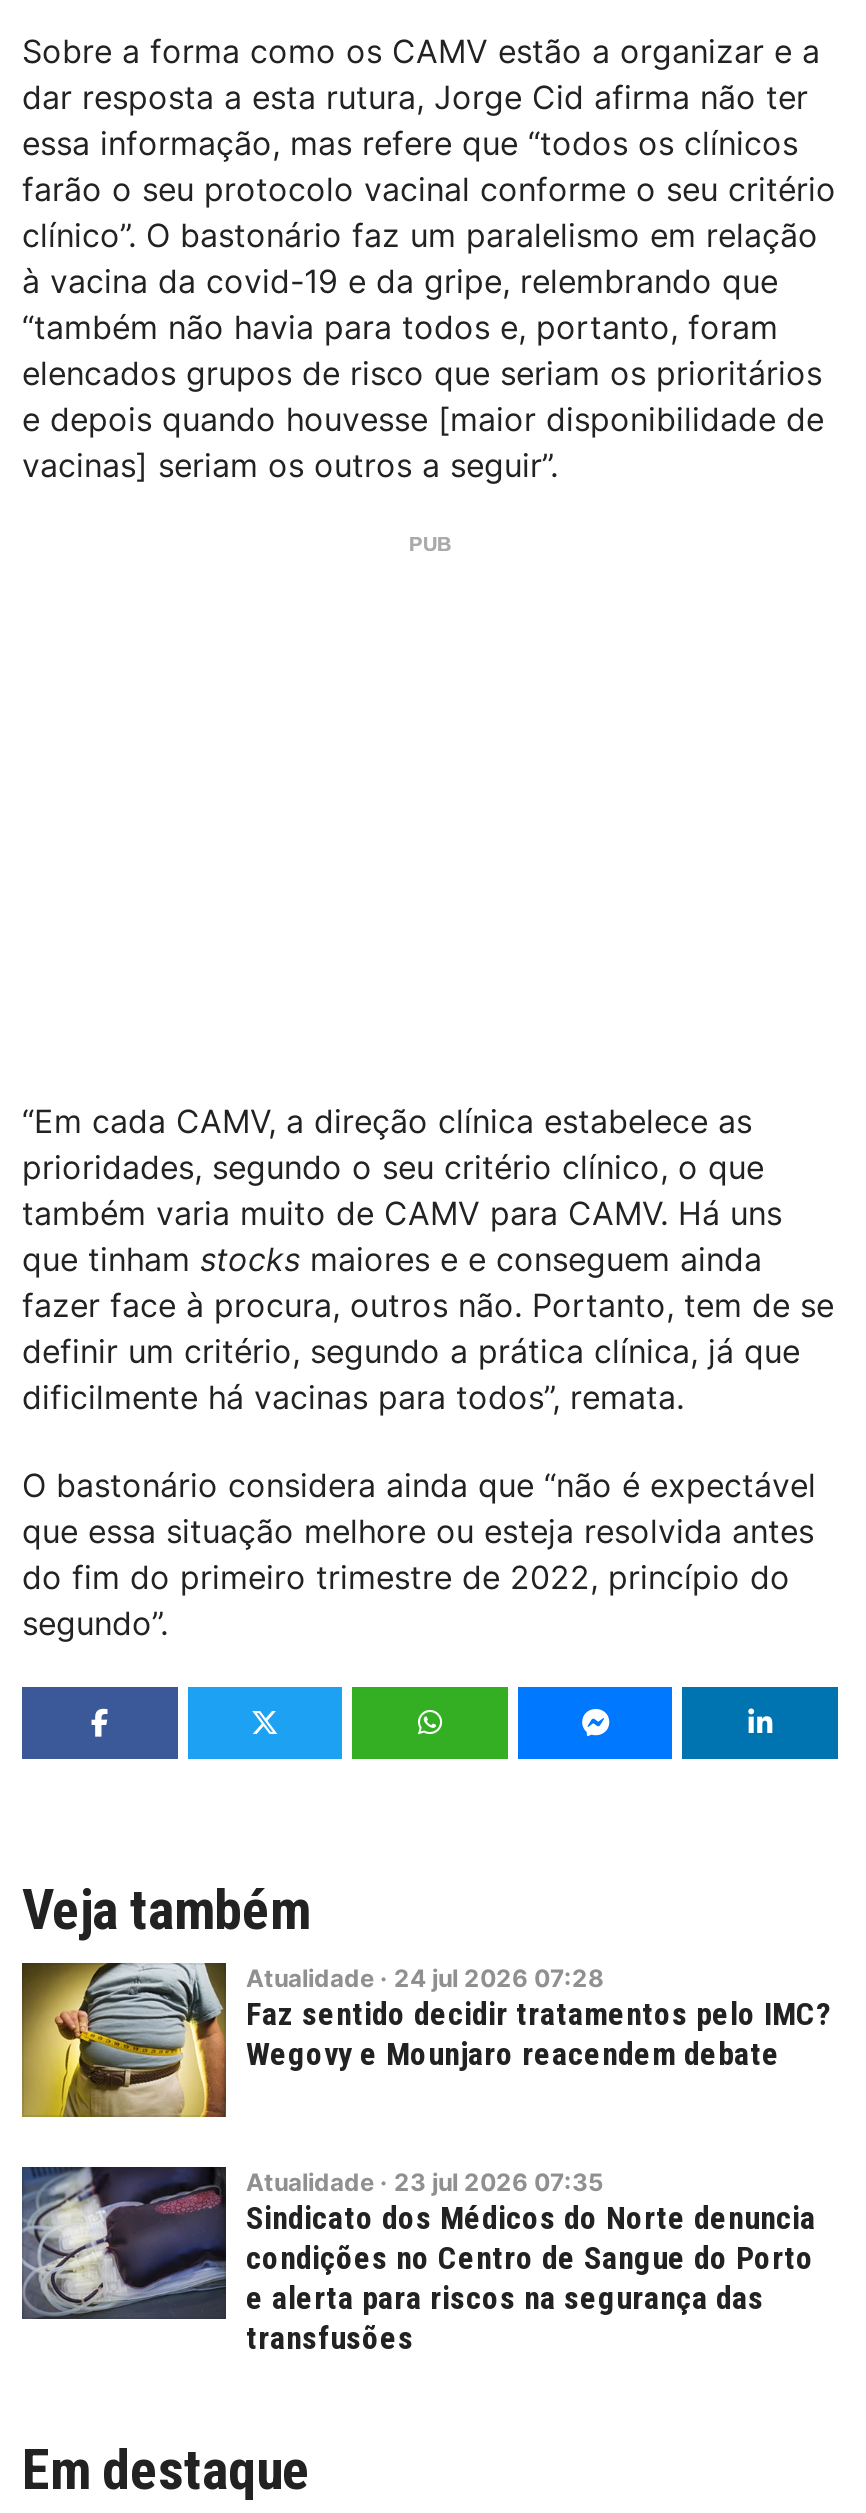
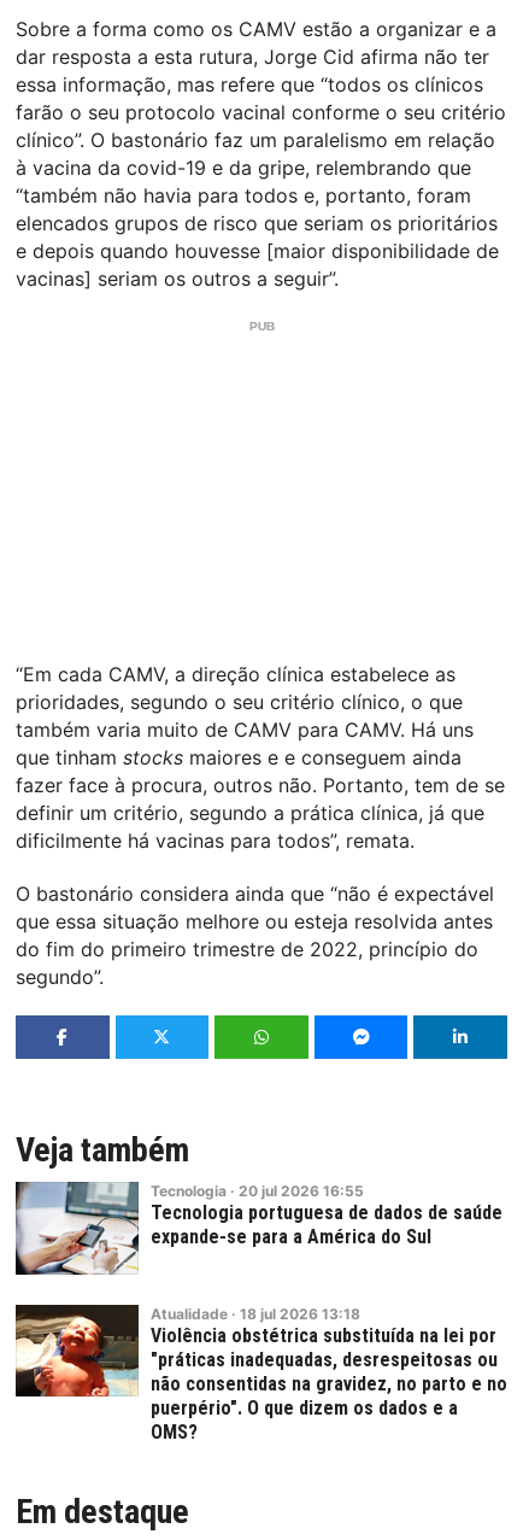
[20,1961,832,2119] [image] | Atualidade · 24 jul 2026 07:28 | Faz sentido decidir tratamentos pelo IMC? | Wegovy e Mounjaro reacendem debate -> [14,1181,502,1276] [image] | Tecnologia · 20 jul 2026 16:55 | Tecnologia portuguesa de dados de saúde | expande-se para a América do Sul
[20,2165,816,2357] [image] | Atualidade · 23 jul 2026 07:35 | Sindicato dos Médicos do Norte denuncia | condições no Centro de Sangue do Porto | e alerta para riscos na segurança das | transfusões -> [14,1304,507,1444] [image] | Atualidade · 18 jul 2026 13:18 | Violência obstétrica substituída na lei por | "práticas inadequadas, desrespeitosas ou | não consentidas na gravidez, no parto e no | puerpério". O que dizem os dados e a | OMS?

